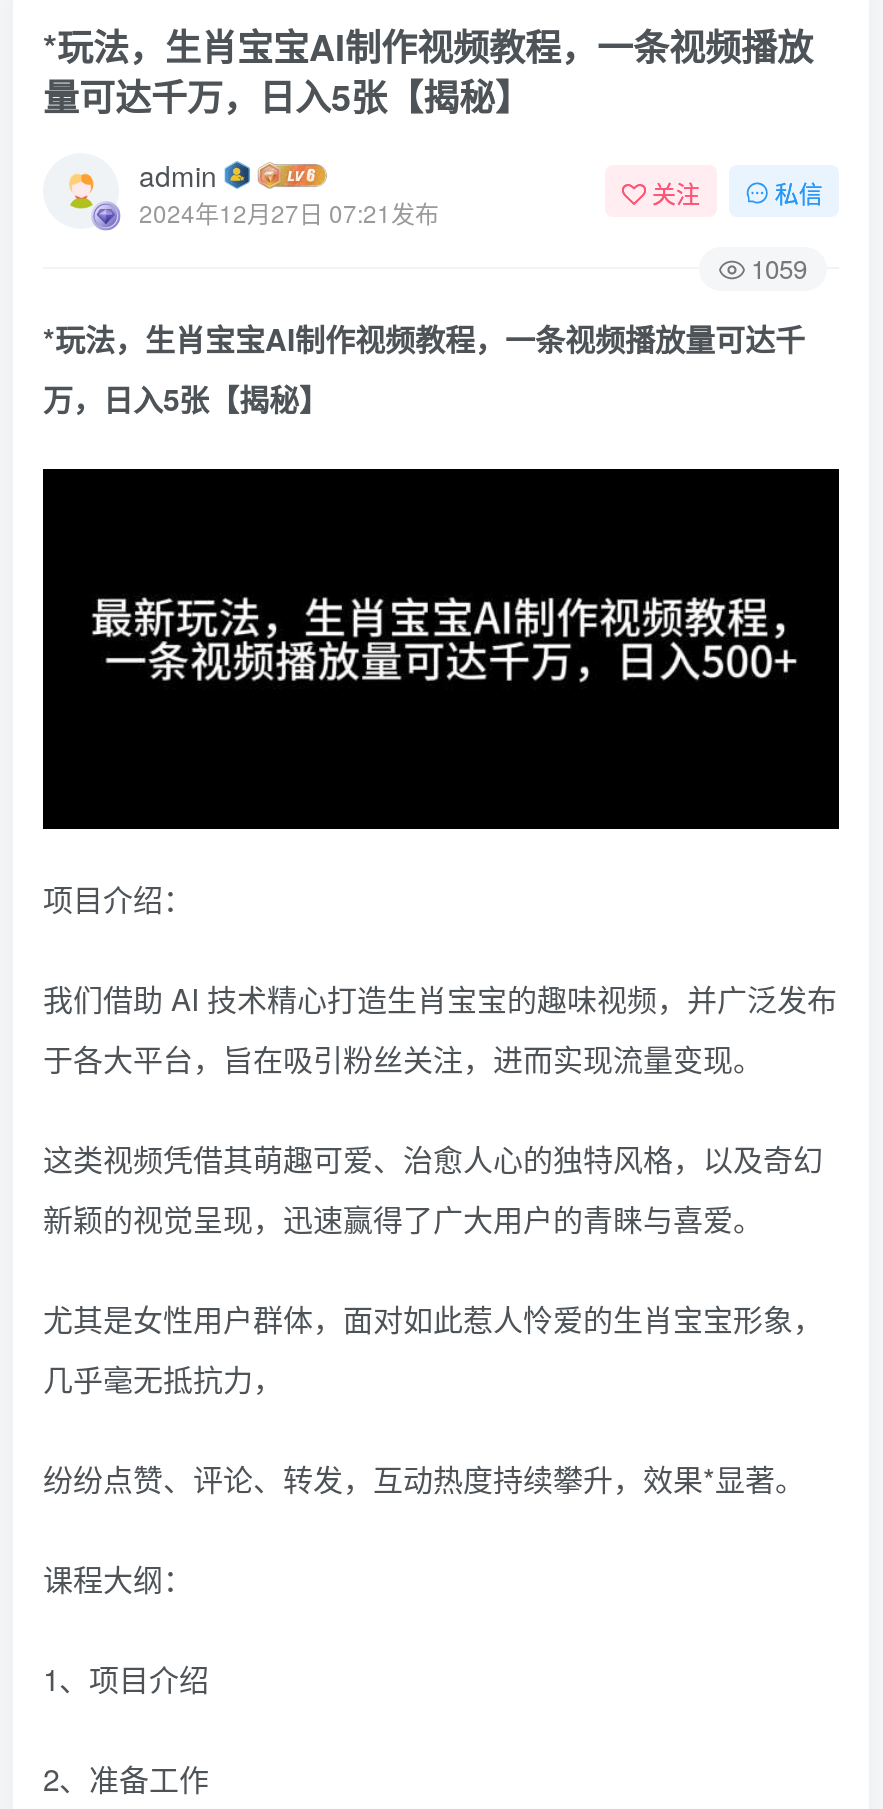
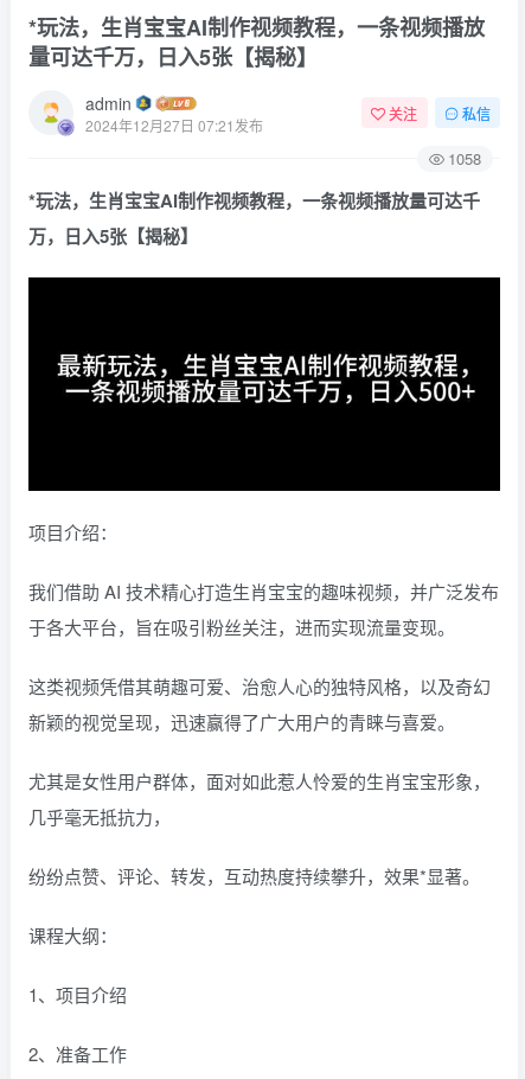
[751,249,807,287] 1059 -> [448,147,481,170] 1058

